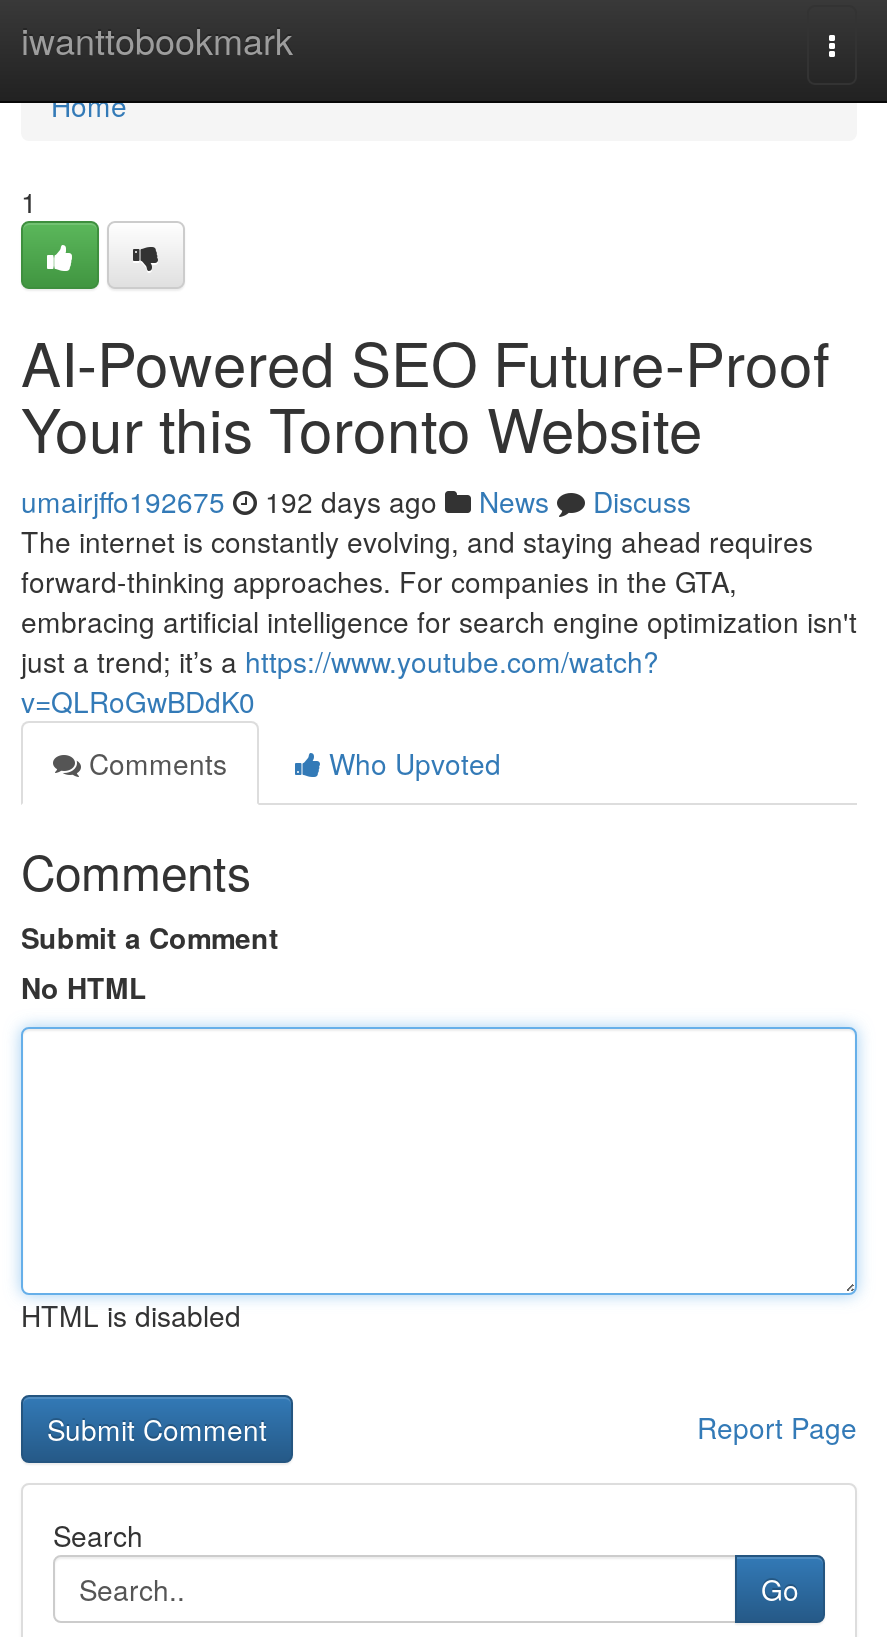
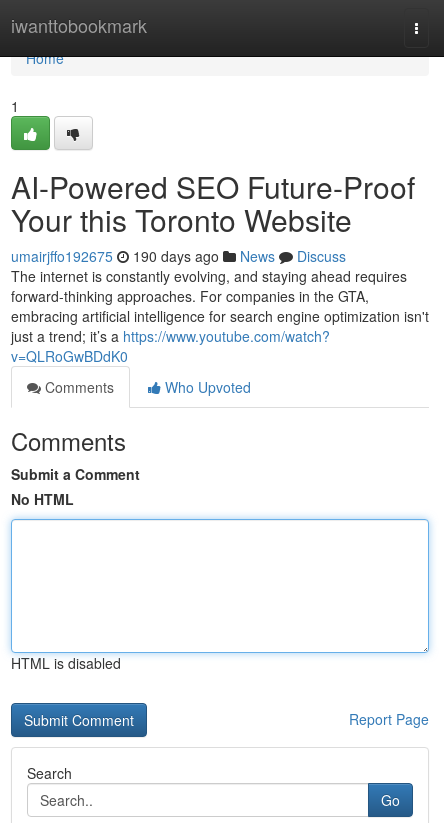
[21,481,691,521] umairjffo192675 192 days ago News Discuss -> [11,246,346,266] umairjffo192675 190 days ago News Discuss

